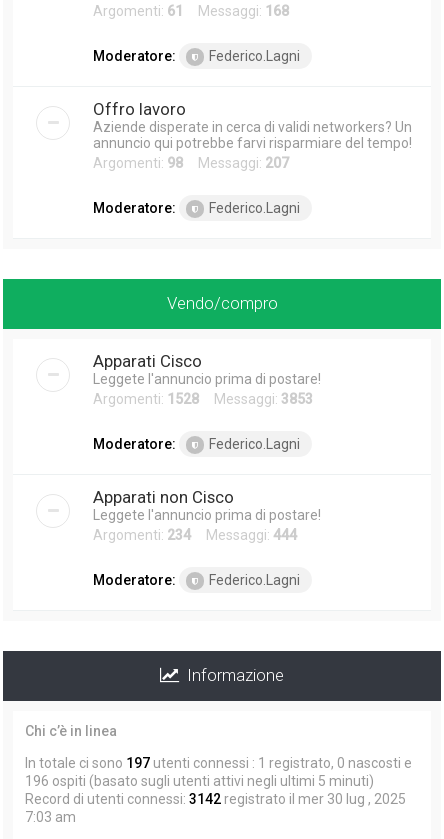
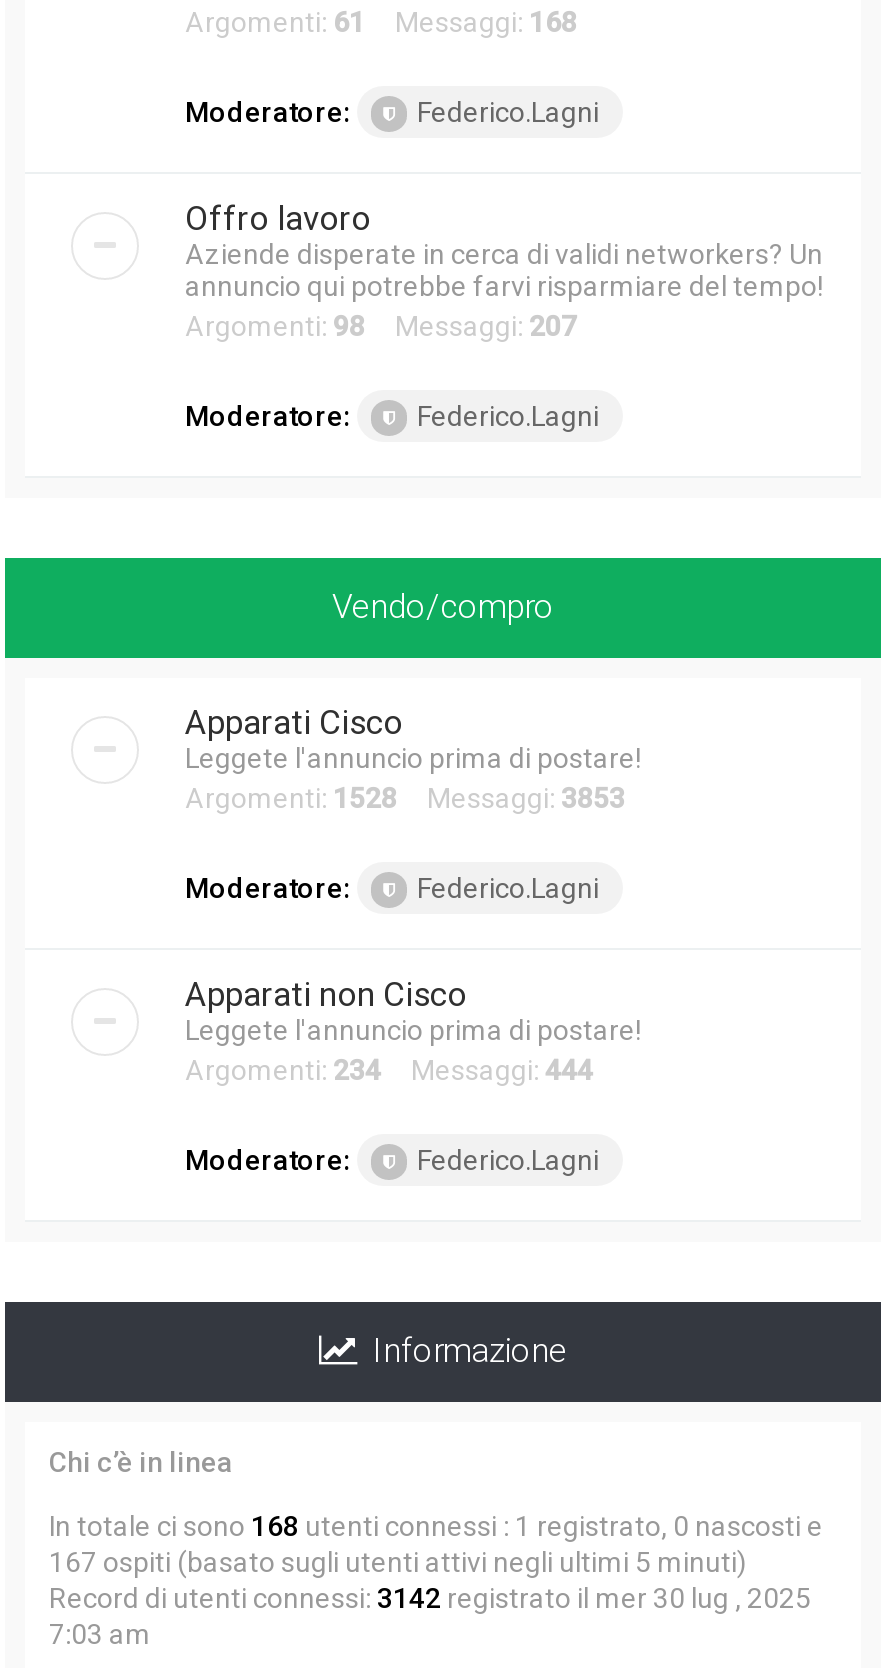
[25,755,412,771] In totale ci sono 197 utenti connessi : 1 registrato, 0 nascosti e -> [49,1510,823,1542] In totale ci sono 168 utenti connessi : 1 registrato, 0 nascosti e
[25,773,374,789] 196 ospiti (basato sugli utenti attivi negli ultimi 5 minuti) -> [49,1546,747,1578] 167 ospiti (basato sugli utenti attivi negli ultimi 5 minuti)

